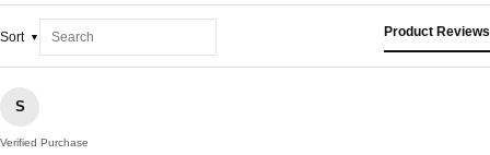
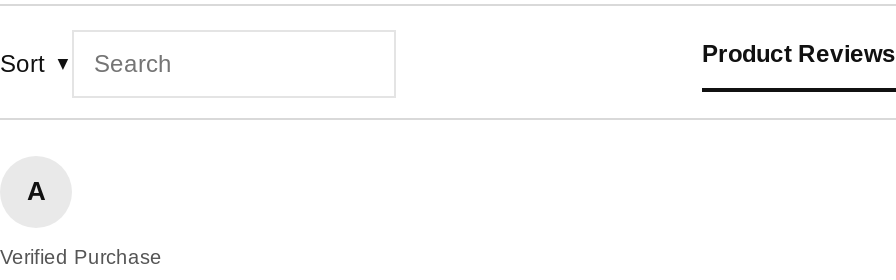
[15,98,25,114] S -> [27,175,45,205] A

